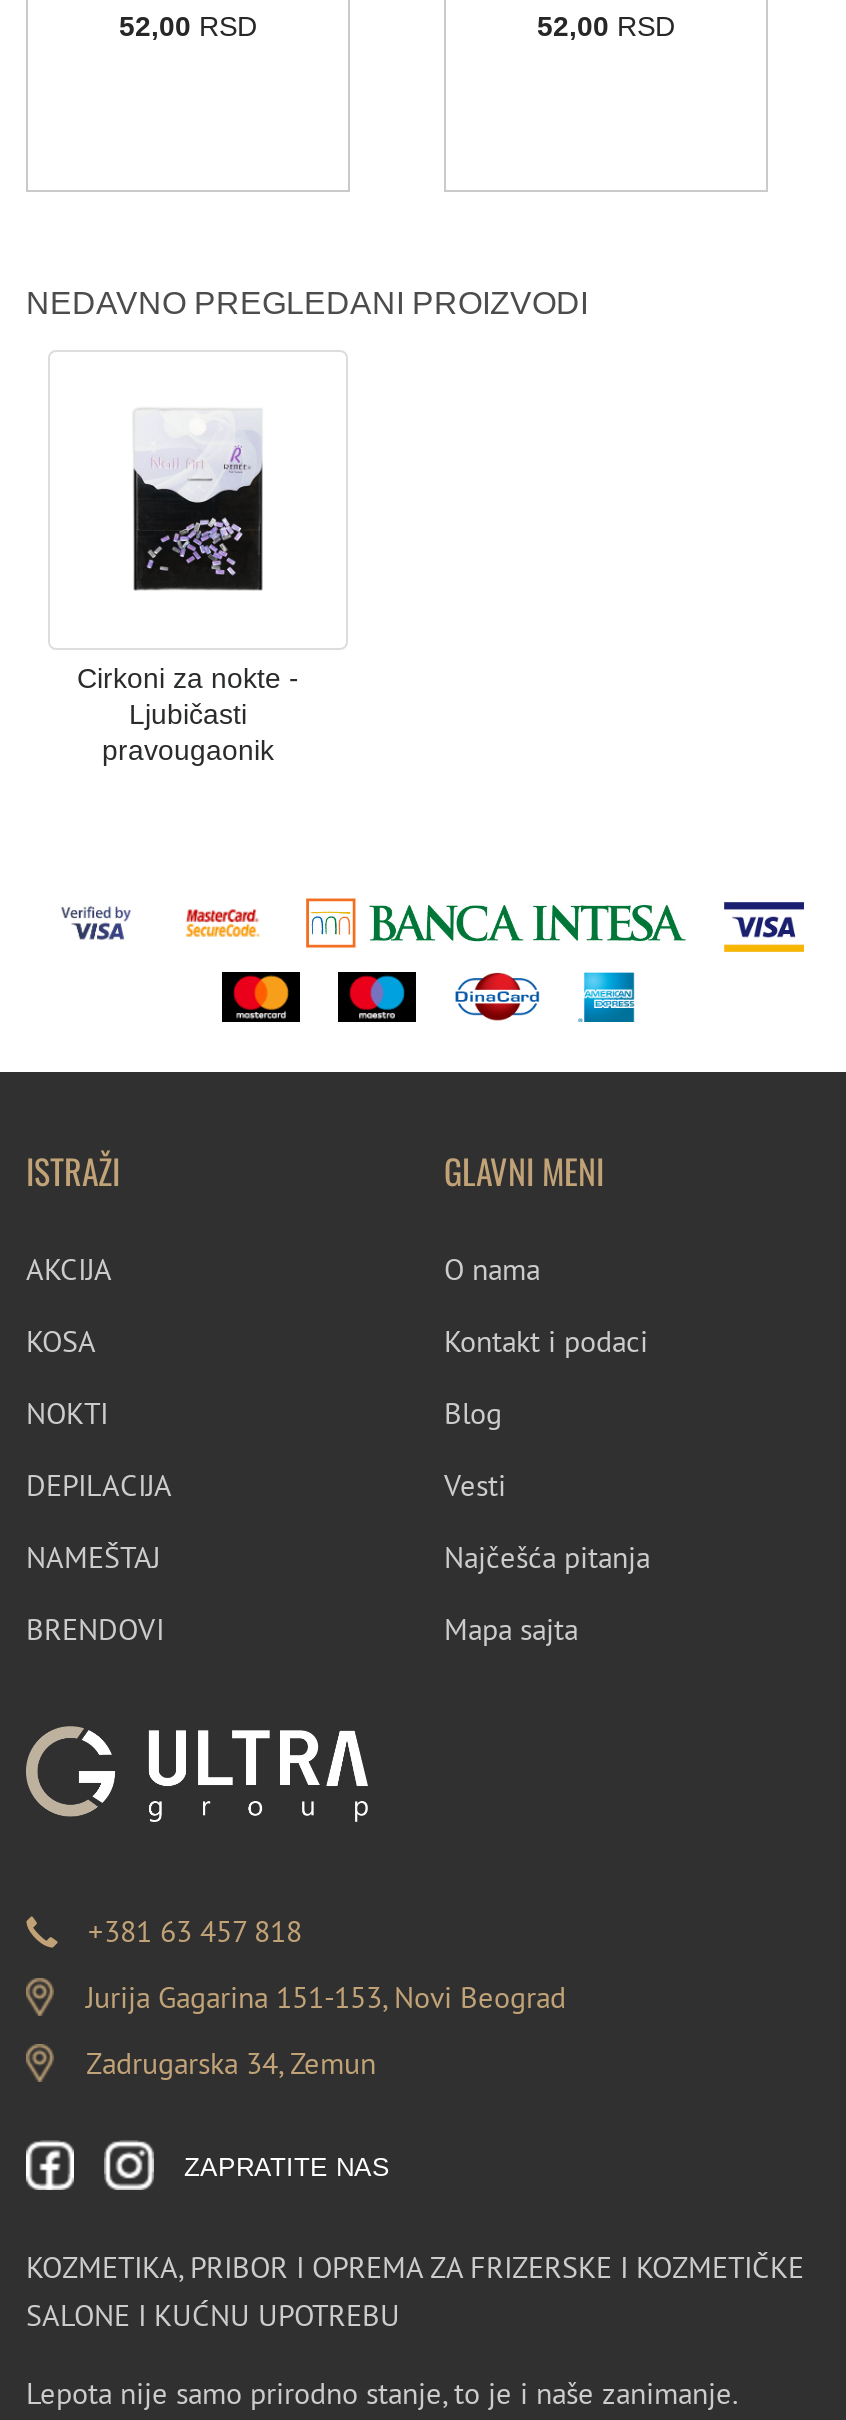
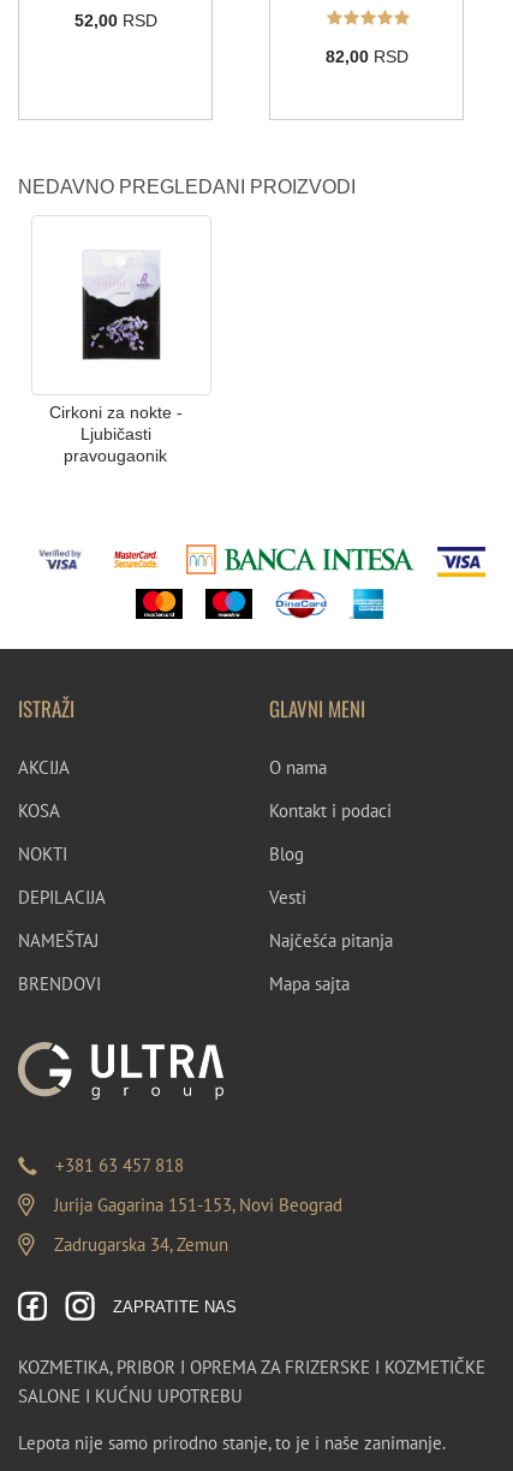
[537,11,675,43] 52,00 RSD -> [325,47,408,67] 82,00 RSD

